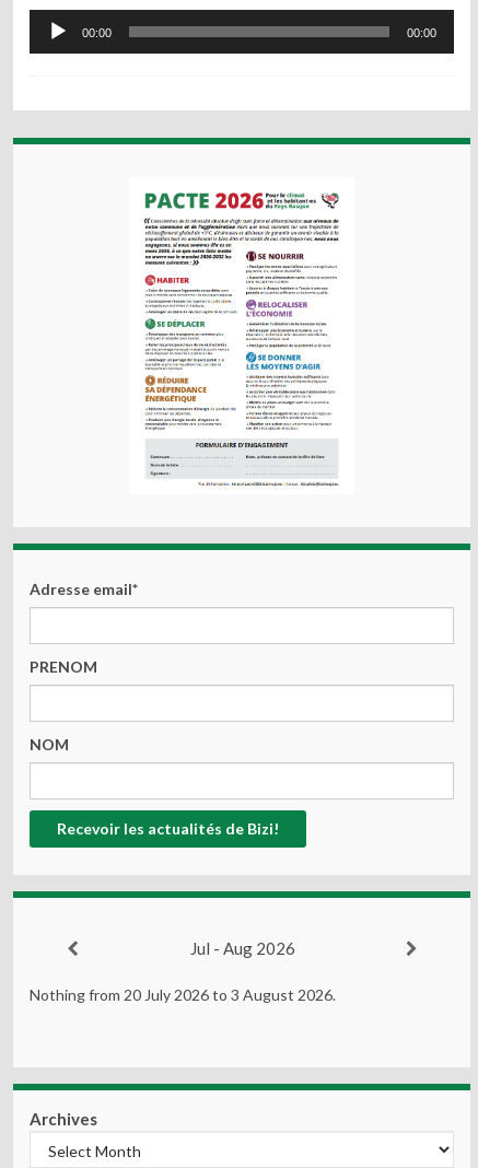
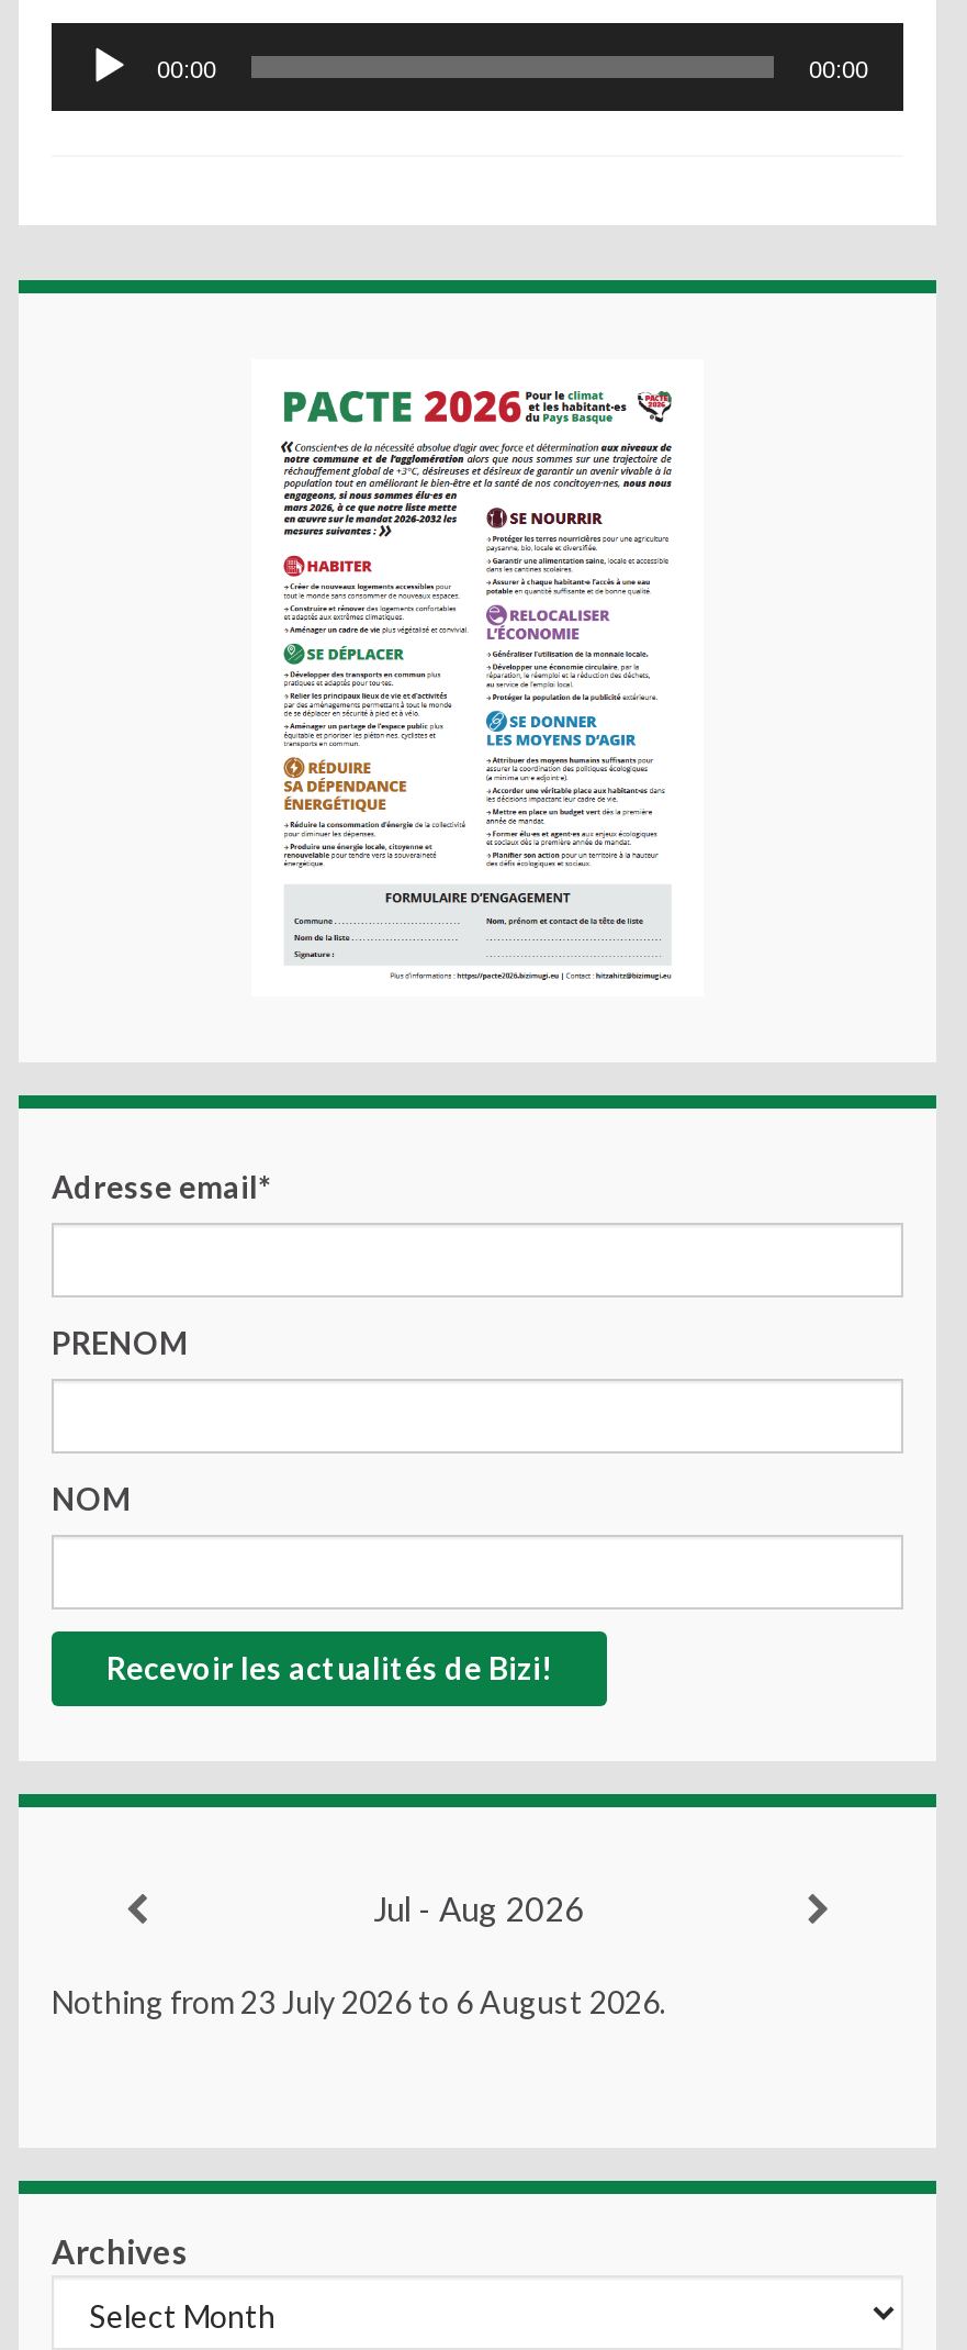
[30,985,336,1004] Nothing from 20 July 2026 to 3 August 2026. -> [52,1983,666,2020] Nothing from 23 July 2026 to 6 August 2026.

